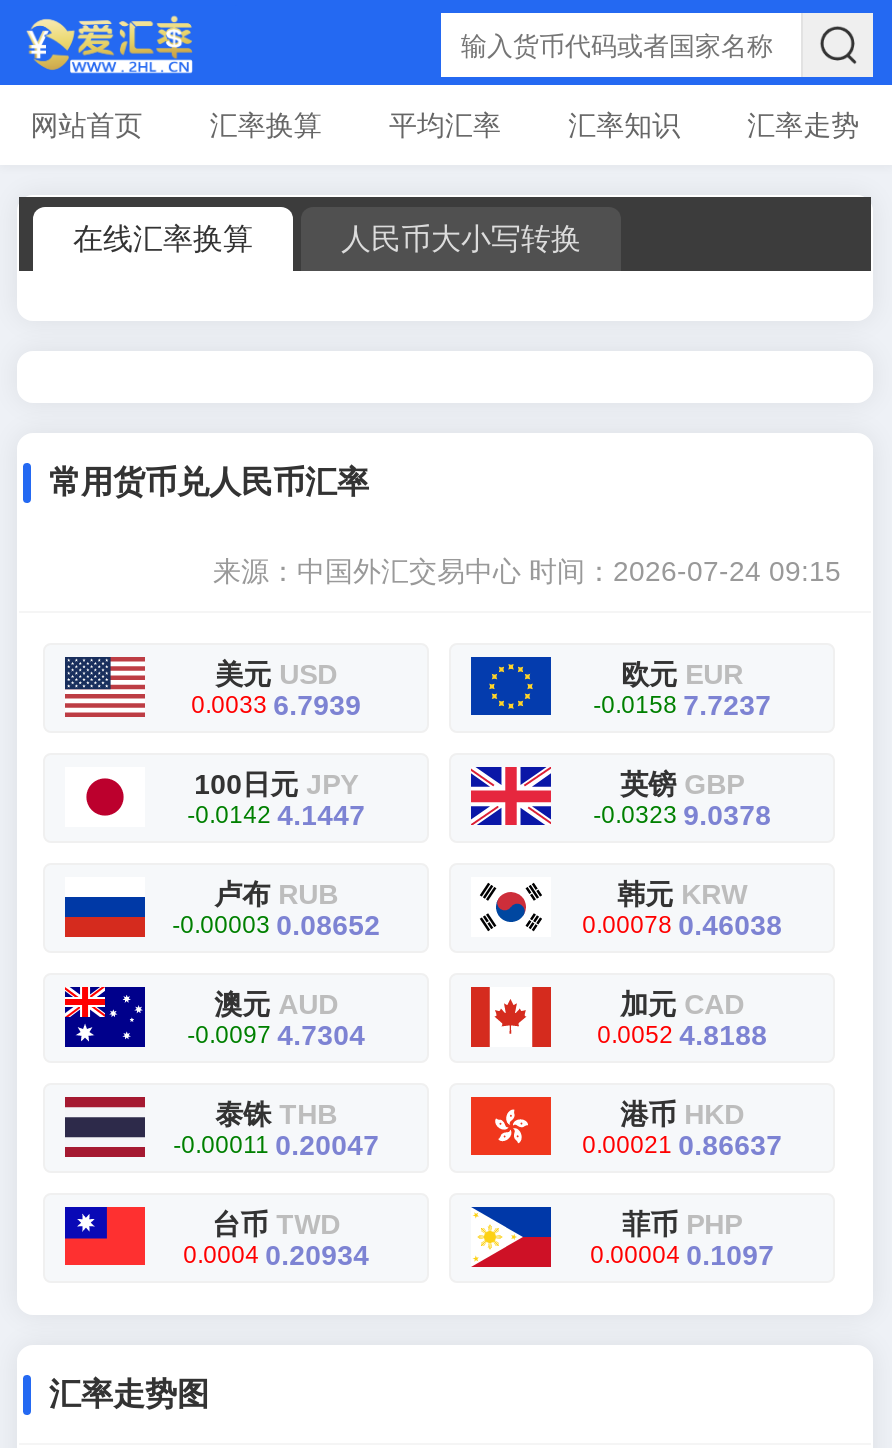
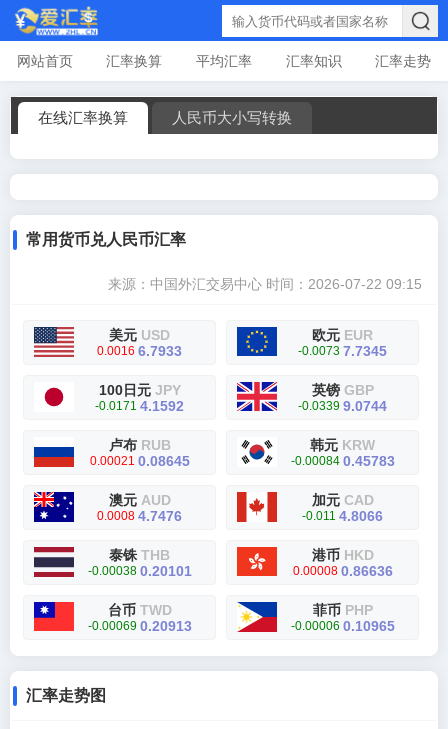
[213,555,841,587] 来源：中国外汇交易中心时间：2026-07-24 09:15 -> [108,276,422,292] 来源：中国外汇交易中心时间：2026-07-22 09:15
[191,689,361,721] 0.0033 6.7939 -> [97,343,182,359] 0.0016 6.7933
[593,689,771,721] -0.0158 7.7237 -> [298,343,387,359] -0.0073 7.7345
[187,799,365,831] -0.0142 4.1447 -> [95,398,184,414] -0.0171 4.1592
[593,799,771,831] -0.0323 9.0378 -> [298,398,387,414] -0.0339 9.0744
[172,909,380,941] -0.00003 0.08652 -> [90,453,190,469] 0.00021 0.08645
[582,909,782,941] 0.00078 0.46038 -> [291,453,395,469] -0.00084 0.45783
[187,1019,365,1051] -0.0097 4.7304 -> [97,508,182,524] 0.0008 4.7476
[597,1019,767,1051] 0.0052 4.8188 -> [302,508,383,524] -0.011 4.8066
[173,1129,379,1161] -0.00011 0.20047 -> [88,563,192,579] -0.00038 0.20101
[582,1129,782,1161] 0.00021 0.86637 -> [293,563,393,579] 0.00008 0.86636
[183,1239,369,1271] 0.0004 0.20934 -> [88,618,192,634] -0.00069 0.20913
[590,1239,774,1271] 0.00004 0.1097 -> [291,618,395,634] -0.00006 0.10965

